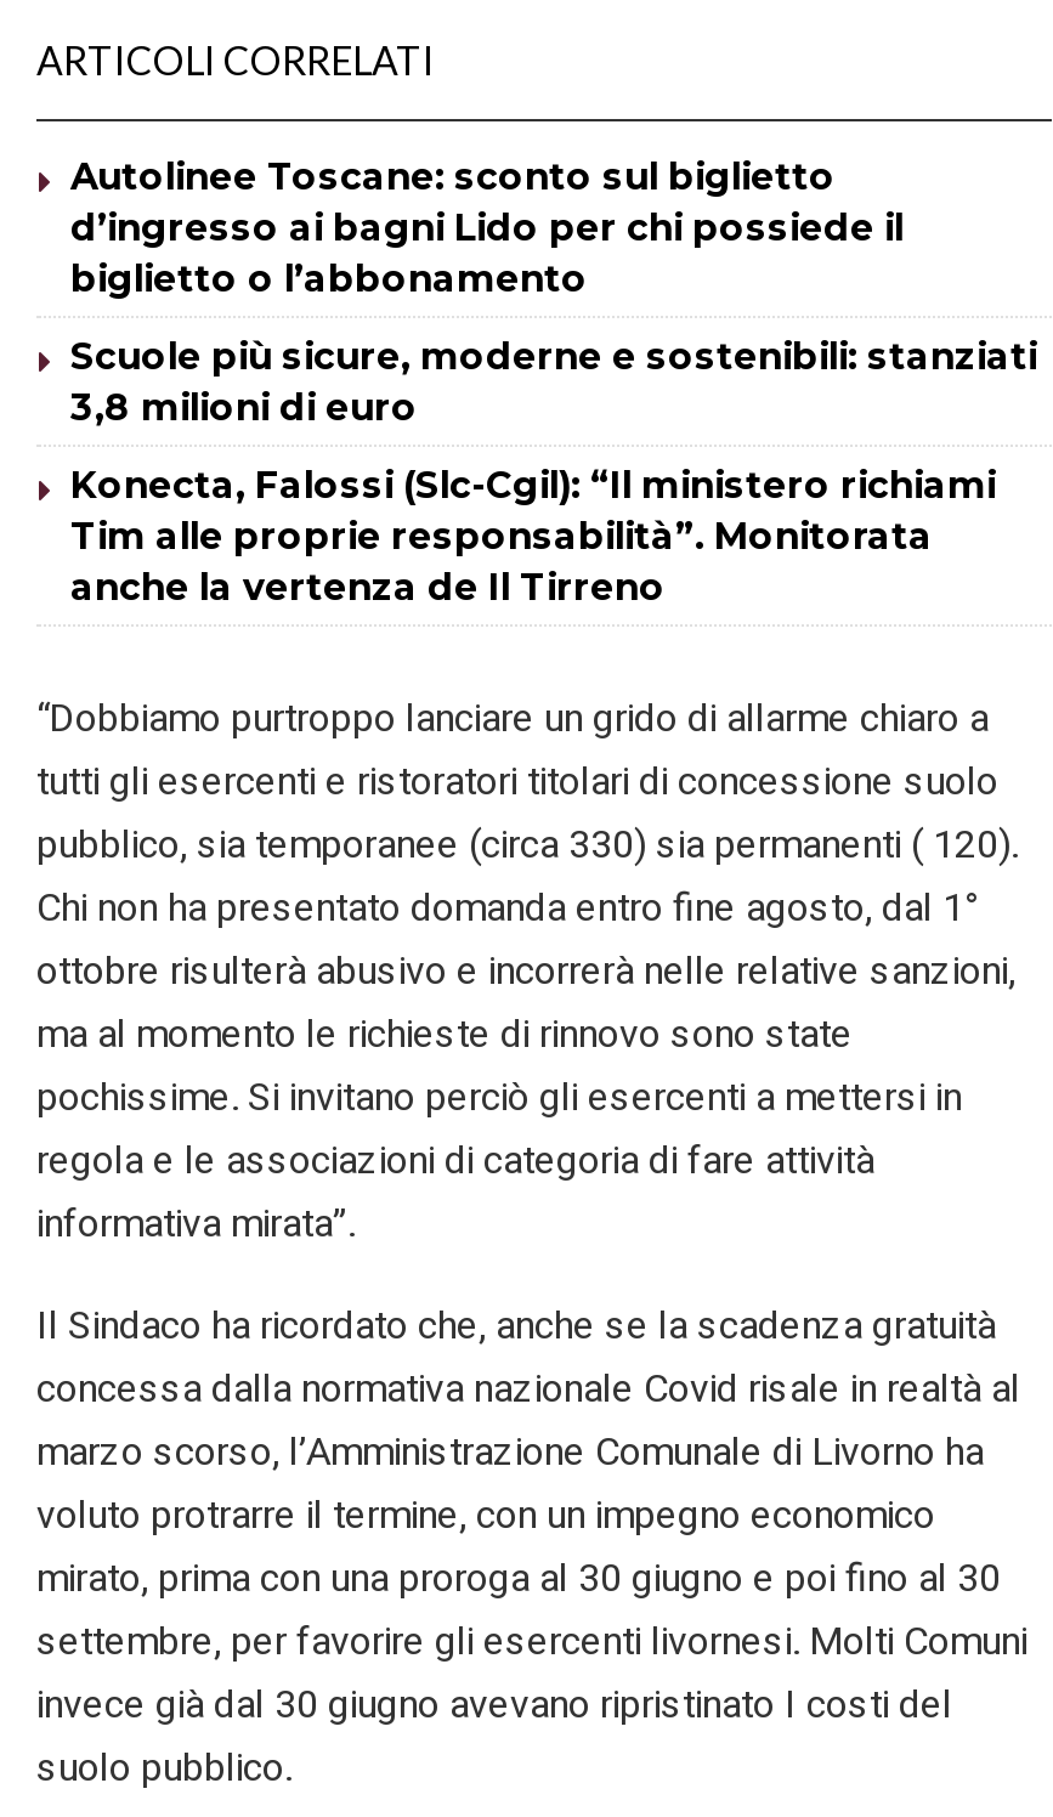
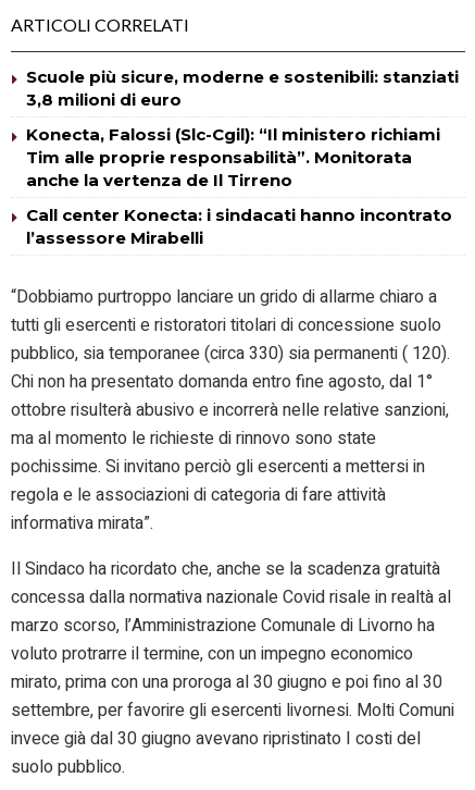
[70,153,904,301] Autolinee Toscane: sconto sul biglietto | d’ingresso ai bagni Lido per chi possiede il | biglietto o l’abbonamento -> none
moved [70,332,1037,609] -> [26,66,459,190]: Scuole più sicure, moderne e sostenibili: stanziati | 3,8 milioni di euro | Konecta, Falossi (Slc-Cgil): “Il ministero richiami | Tim alle proprie responsabilità”. Monitorata | anche la vertenza de Il Tirreno
none -> [26,204,452,248] Call center Konecta: i sindacati hanno incontrato | l’assessore Mirabelli

